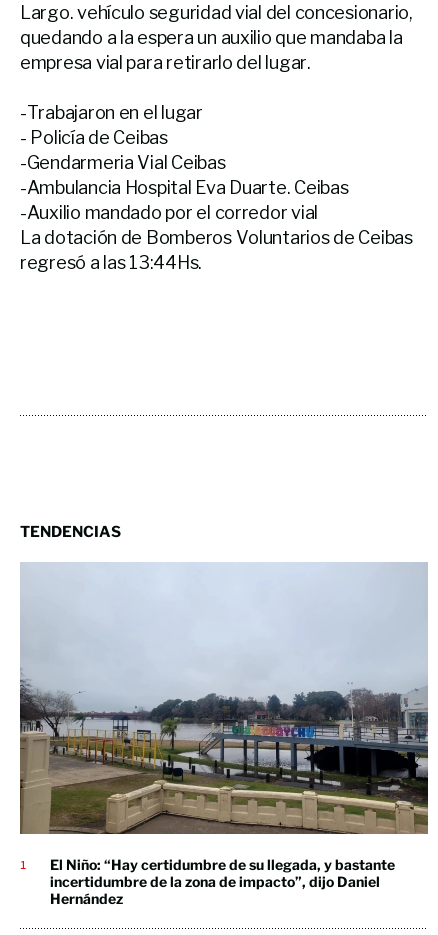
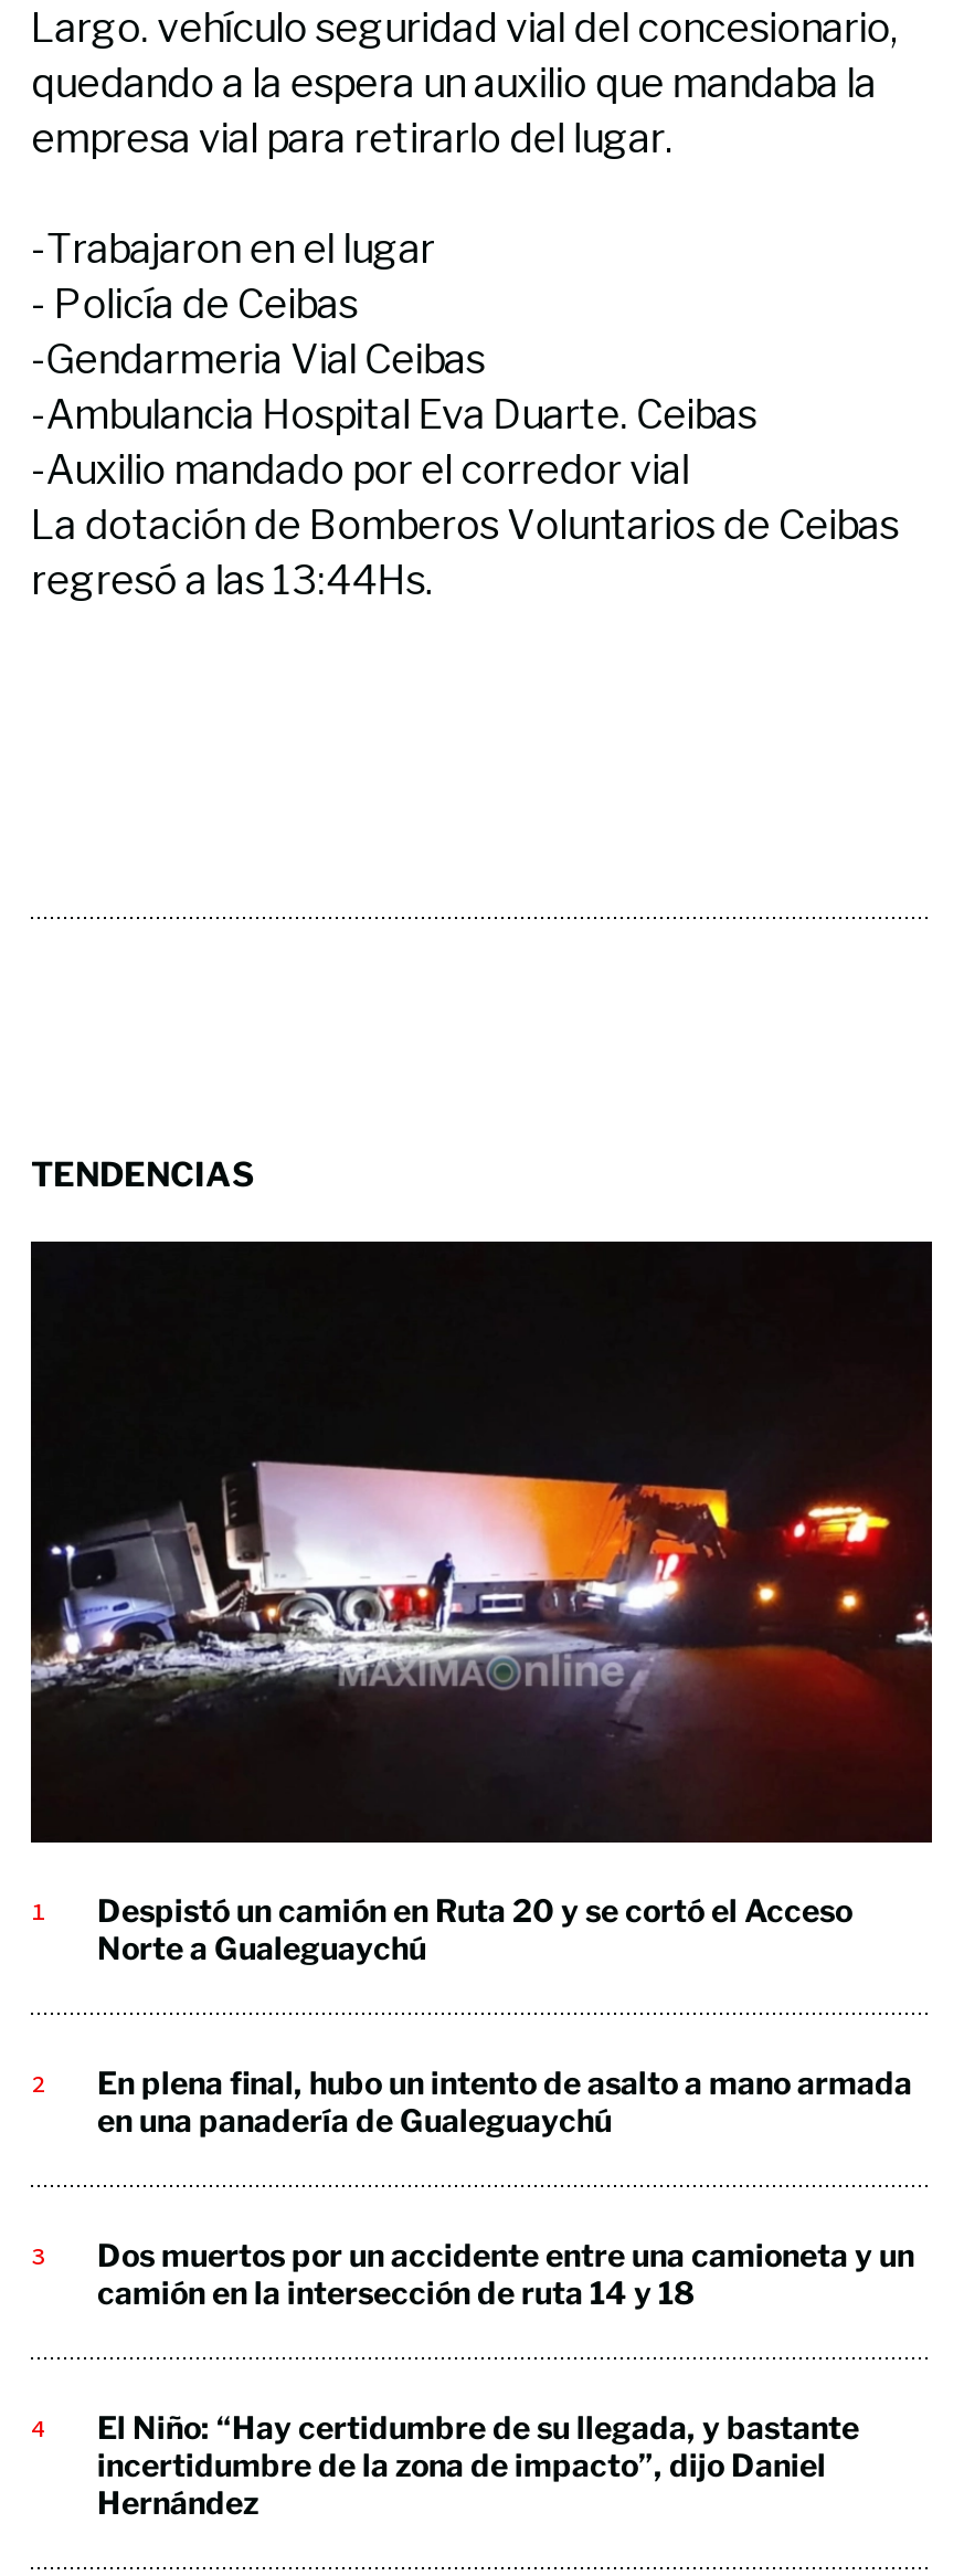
none -> [97,1892,852,1967] Despistó un camión en Ruta 20 y se cortó el Acceso | Norte a Gualeguaychú
none -> [97,2064,912,2139] En plena final, hubo un intento de asalto a mano armada | en una panadería de Gualeguaychú
none -> [97,2237,914,2312] Dos muertos por un accidente entre una camioneta y un | camión en la intersección de ruta 14 y 18
[19,562,429,834] [image] -> [29,1239,934,1845] [image]

